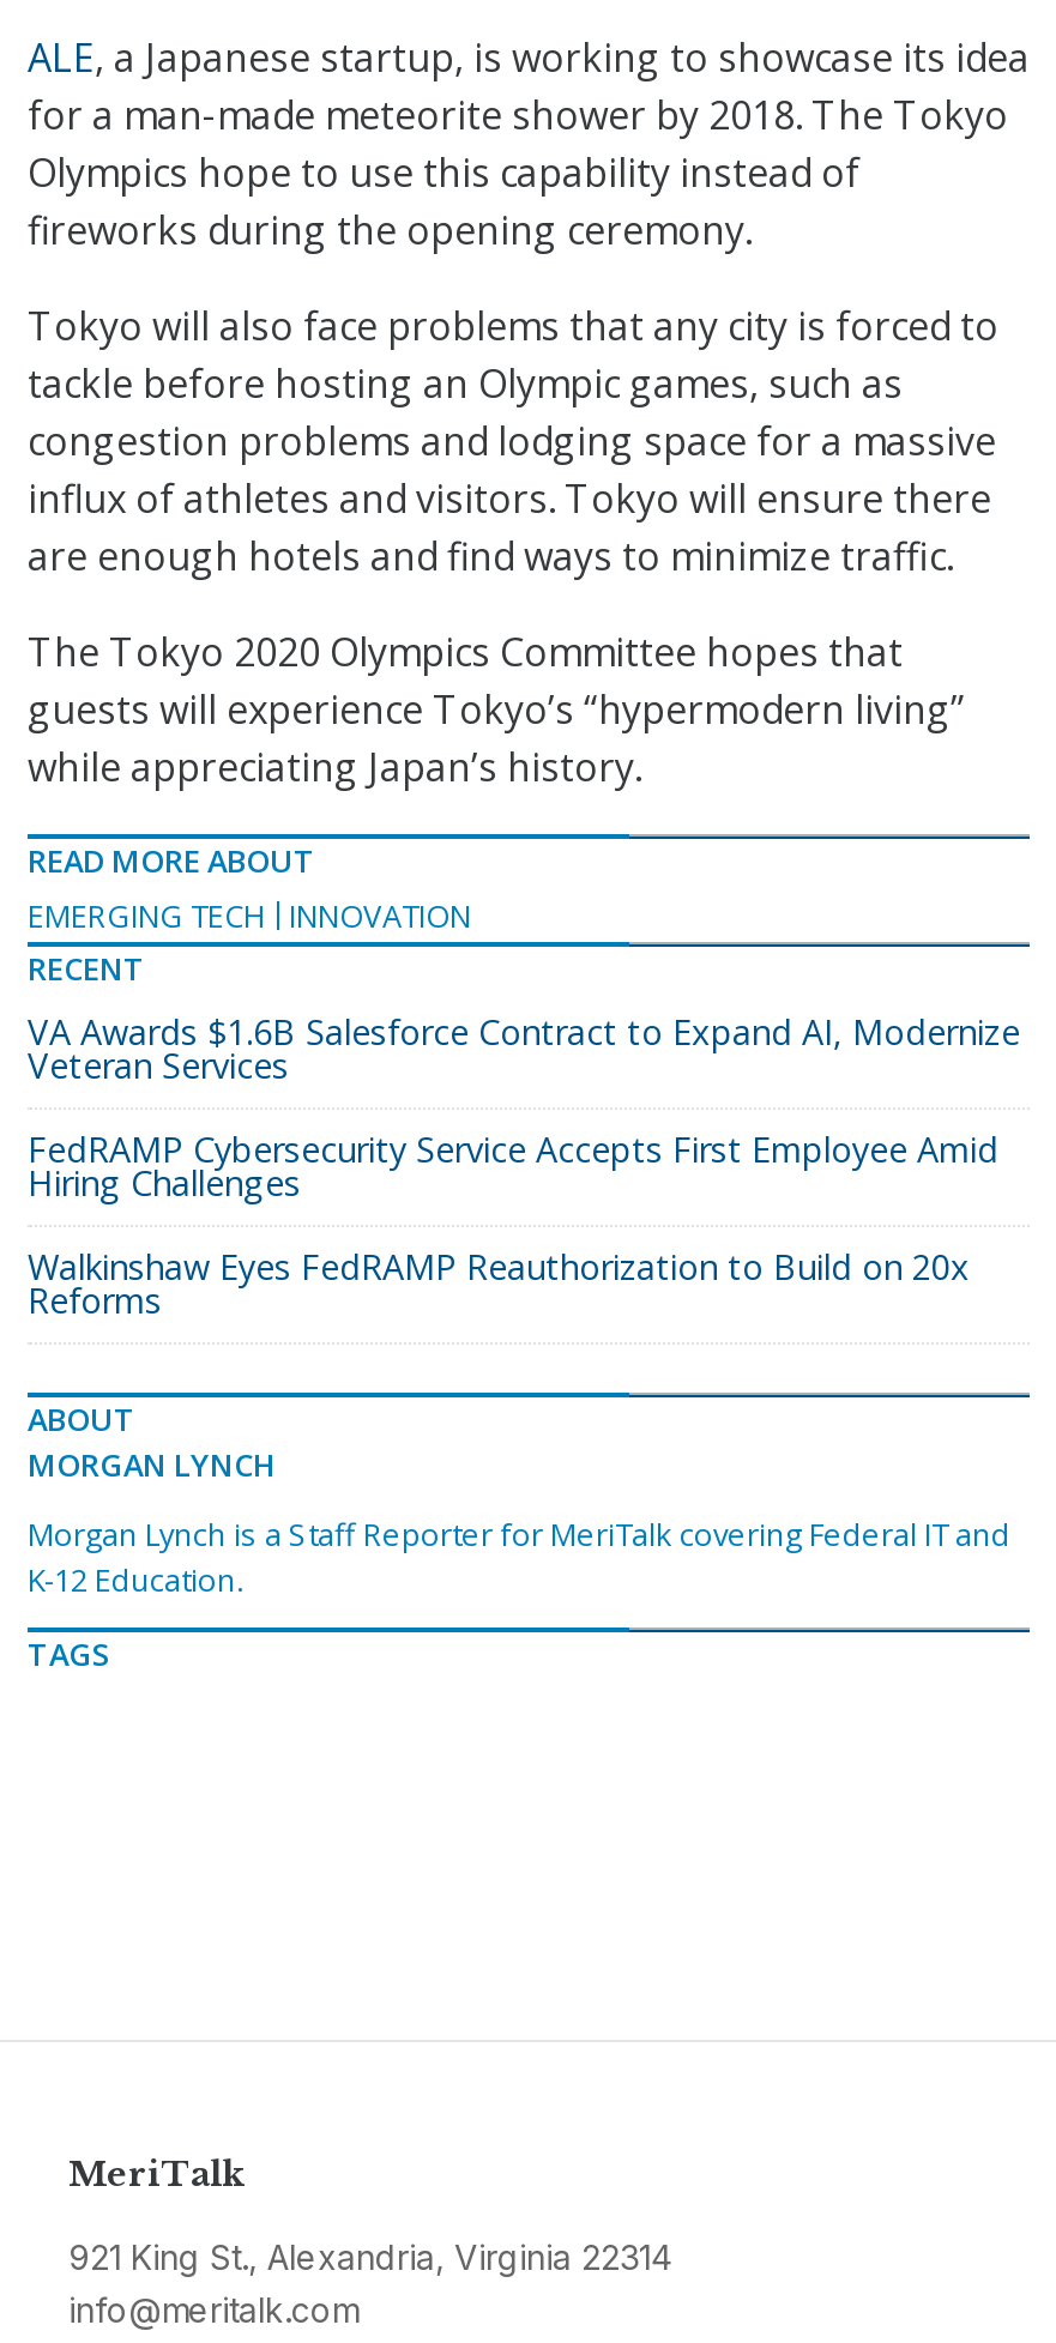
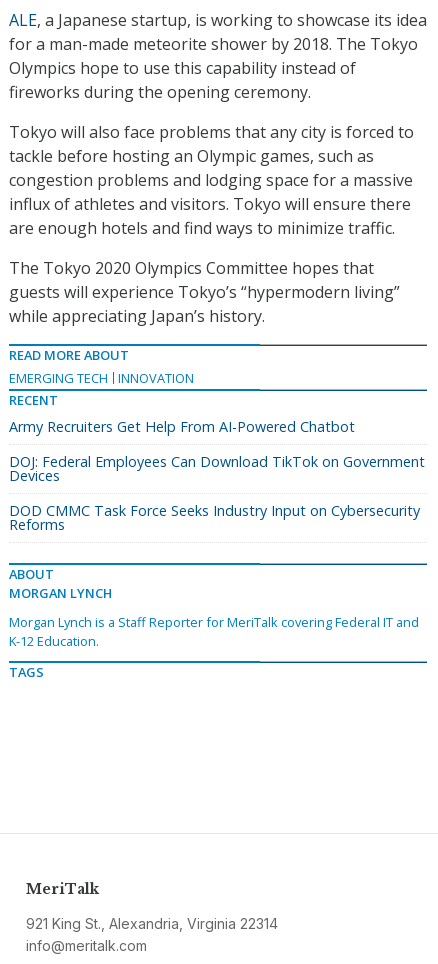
[28,1009,1020,1088] VA Awards $1.6B Salesforce Contract to Expand AI, Modernize | Veteran Services -> [9,417,355,436] Army Recruiters Get Help From AI-Powered Chatbot
[28,1127,998,1206] FedRAMP Cybersecurity Service Accepts First Employee Amid | Hiring Challenges -> [9,452,425,485] DOJ: Federal Employees Can Download TikTok on Government | Devices
[28,1244,970,1290] Walkinshaw Eyes FedRAMP Reauthorization to Build on 20x -> [9,501,420,520] DOD CMMC Task Force Seeks Industry Input on Cybersecurity

